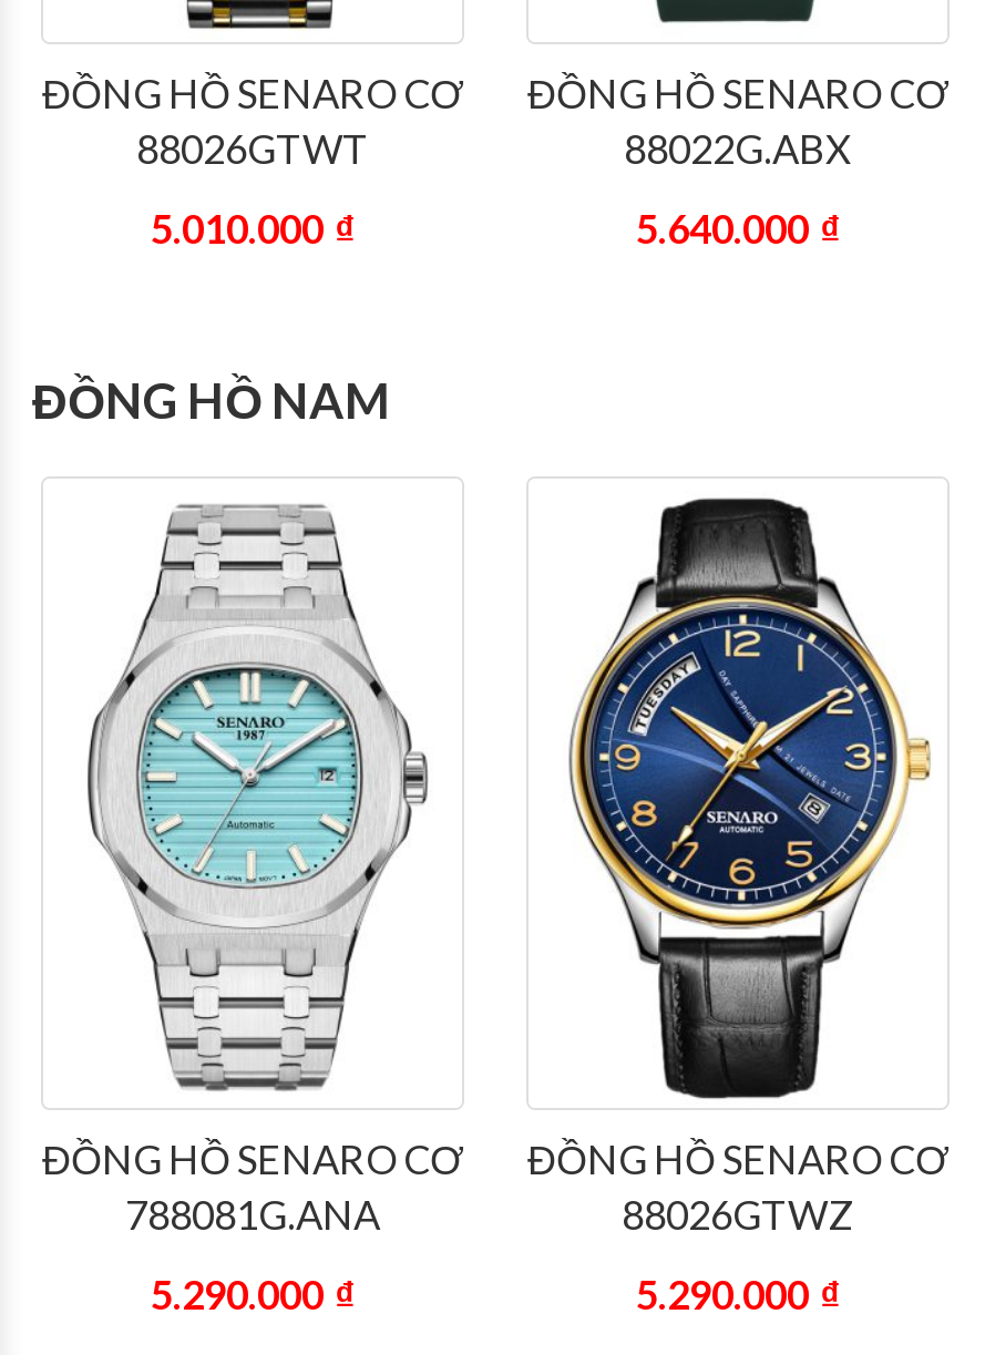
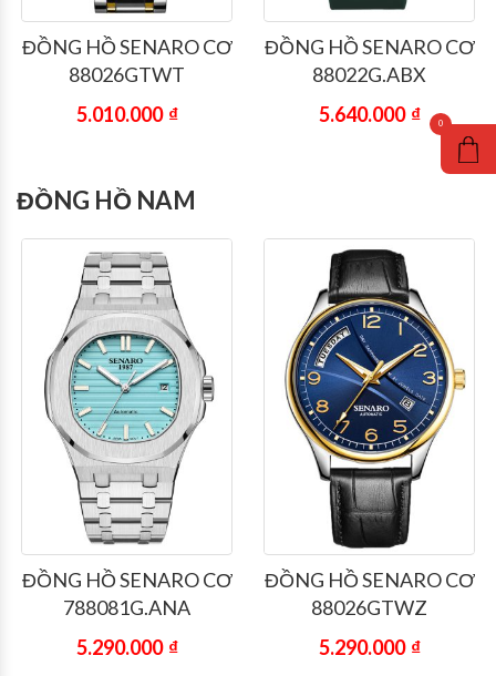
none -> [428,112,493,175] [image]

